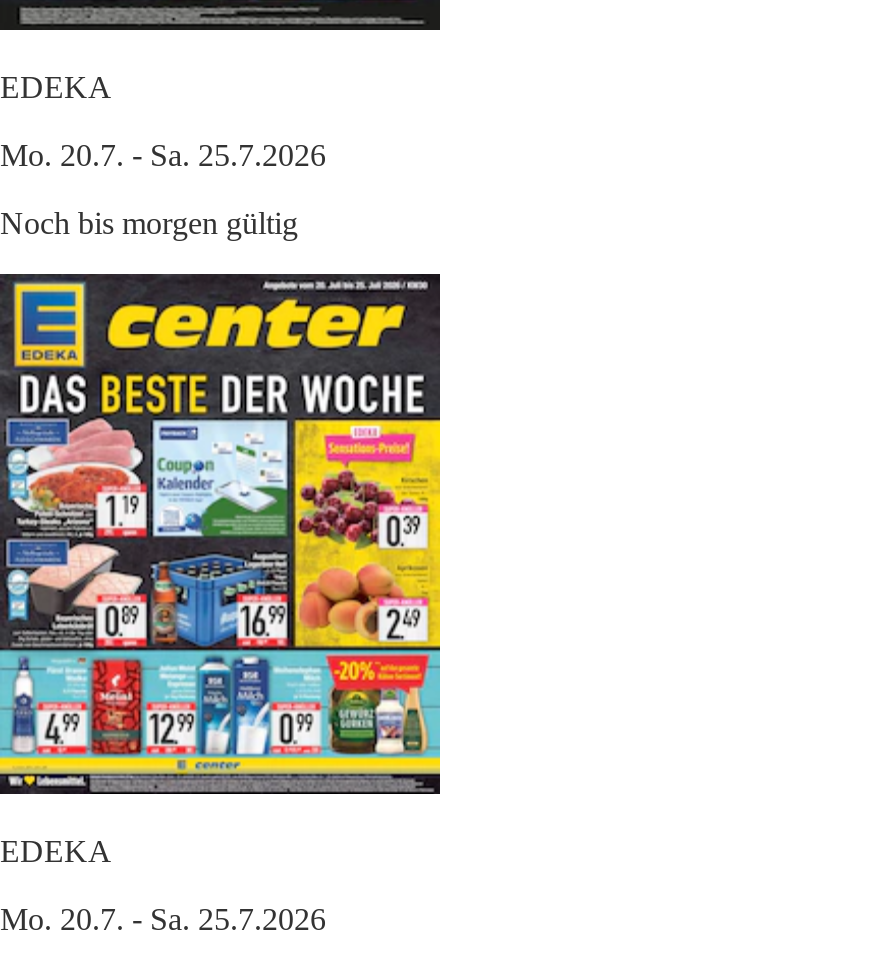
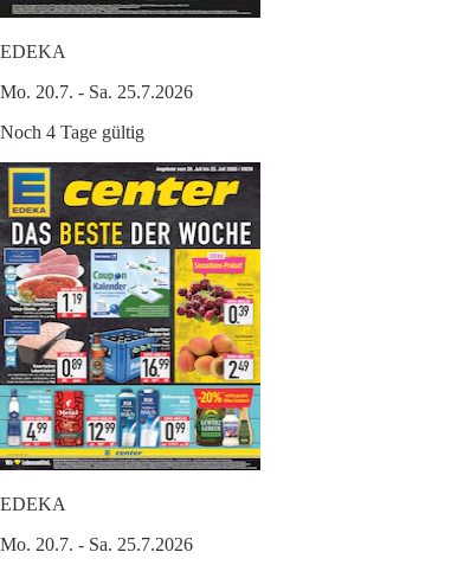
[0,206,298,240] Noch bis morgen gültig -> [0,122,144,142] Noch 4 Tage gültig

